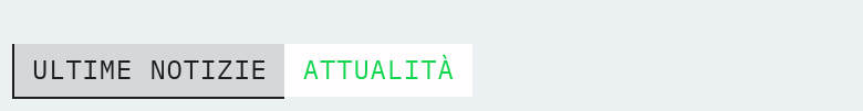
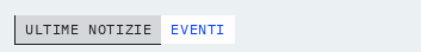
[303,53,454,86] ATTUALITÀ -> [171,21,225,38] EVENTI

